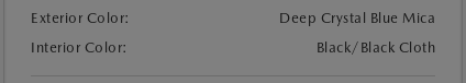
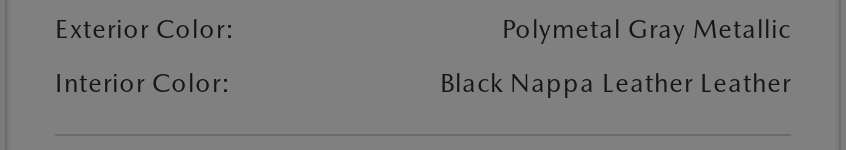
[279,10,435,26] Deep Crystal Blue Mica -> [502,15,791,45] Polymetal Gray Metallic
[316,39,435,55] Black/Black Cloth -> [440,69,791,99] Black Nappa Leather Leather

